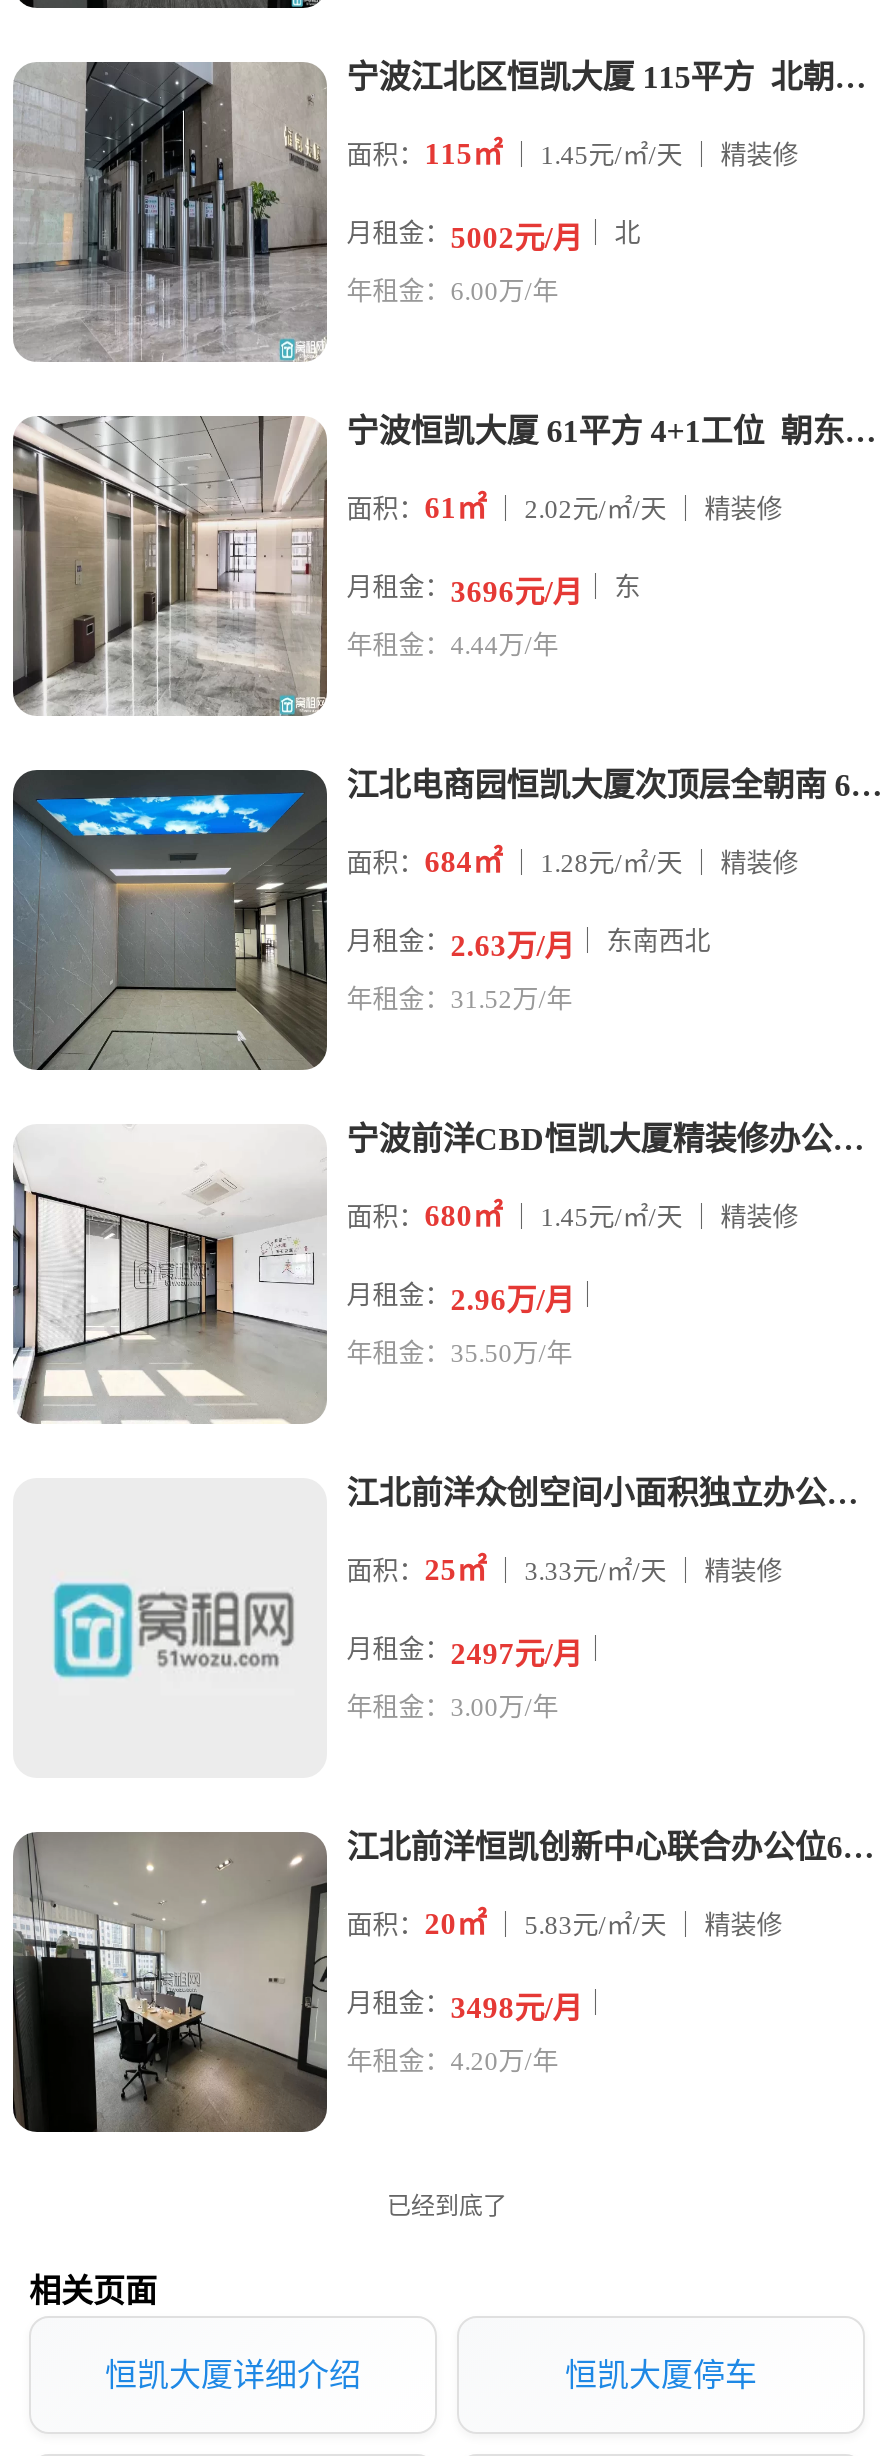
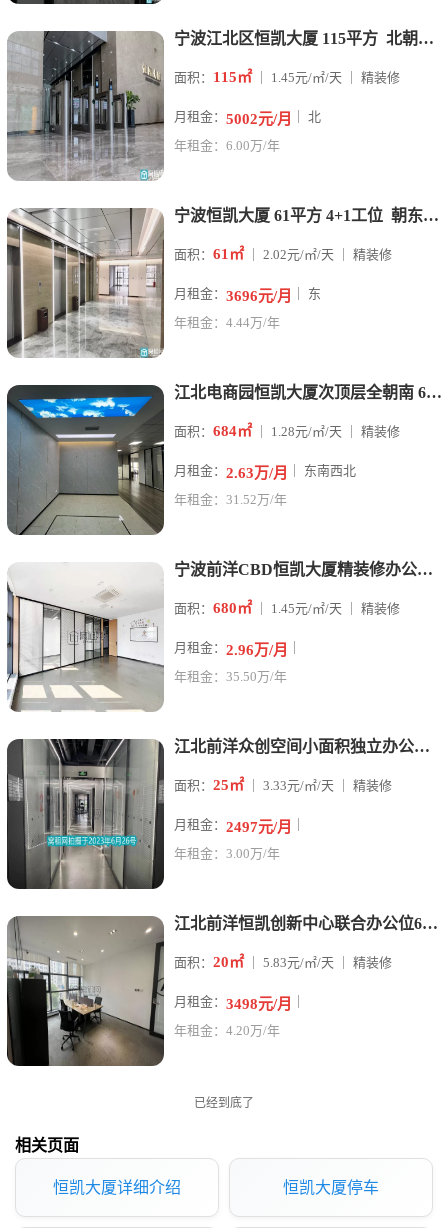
[13,1478,327,1778] [image] -> [6,738,165,890] [image]

